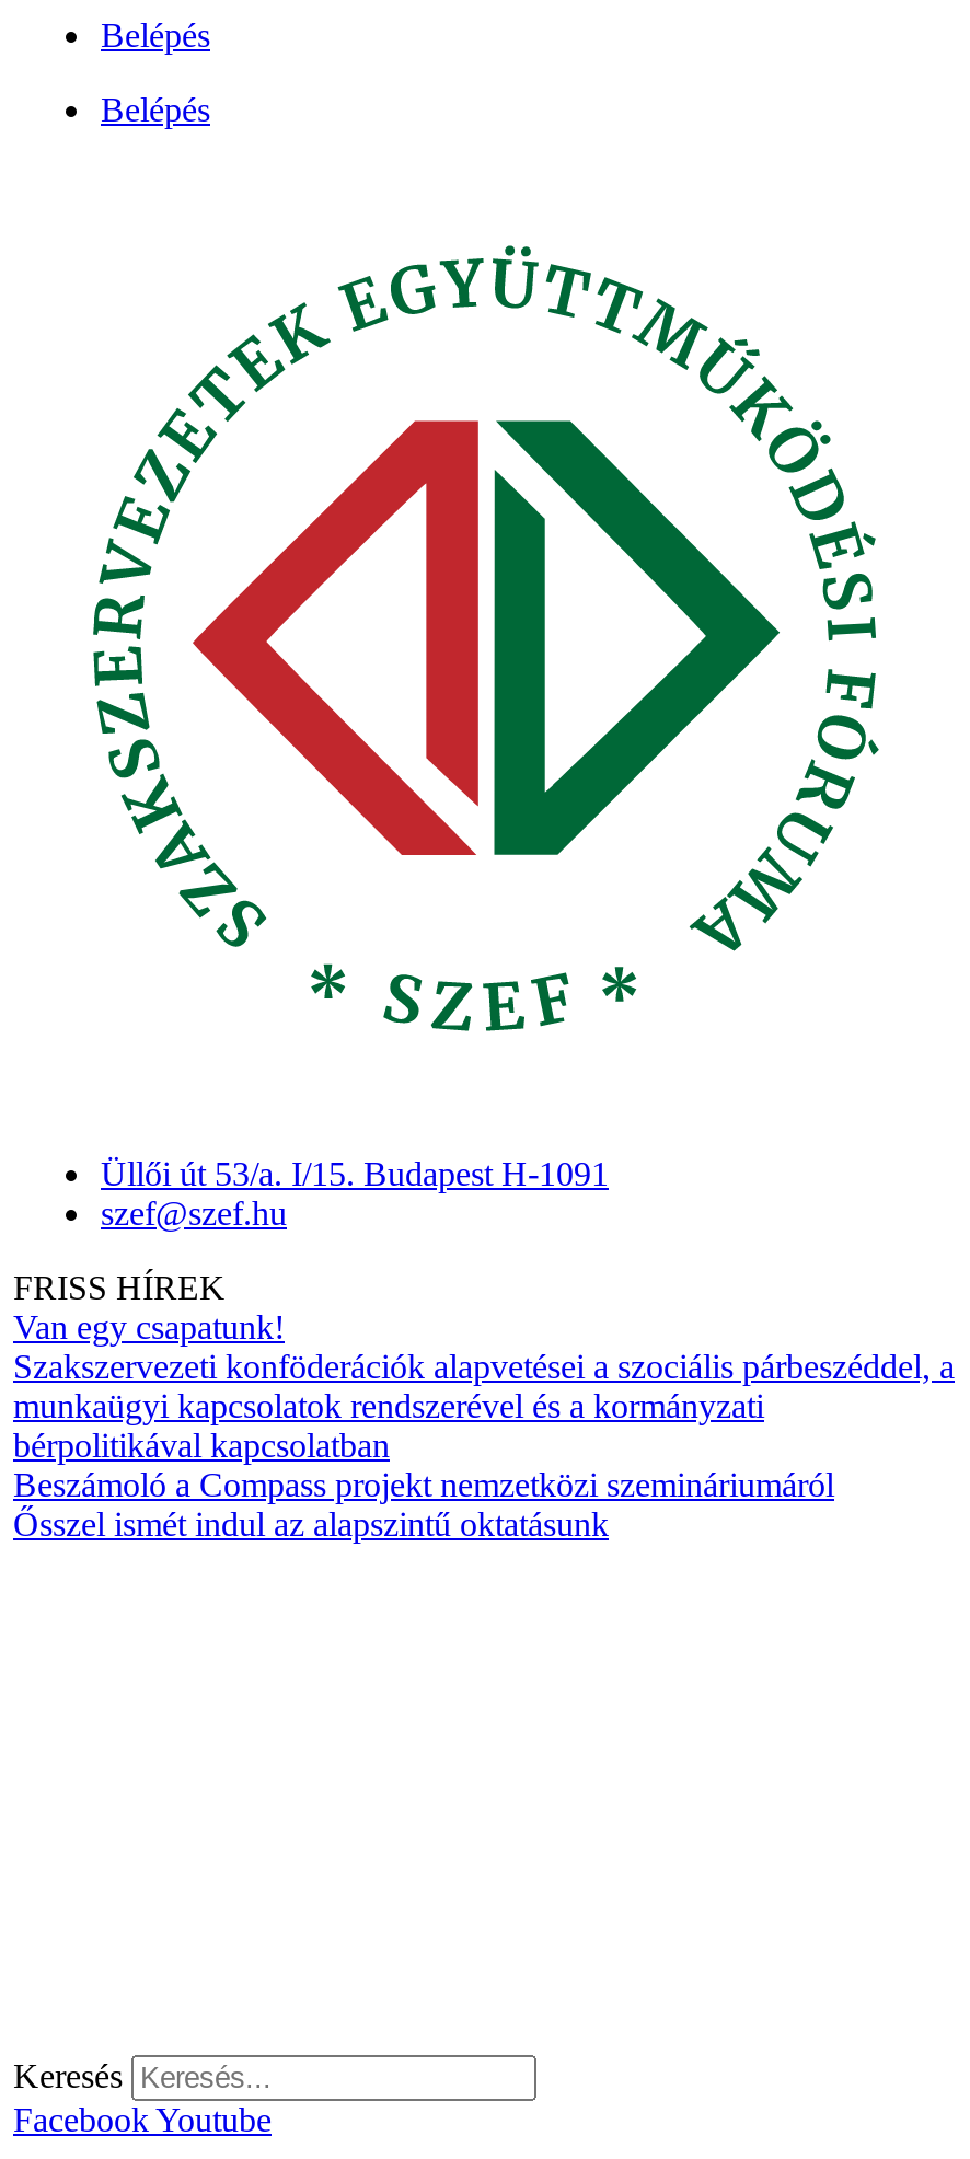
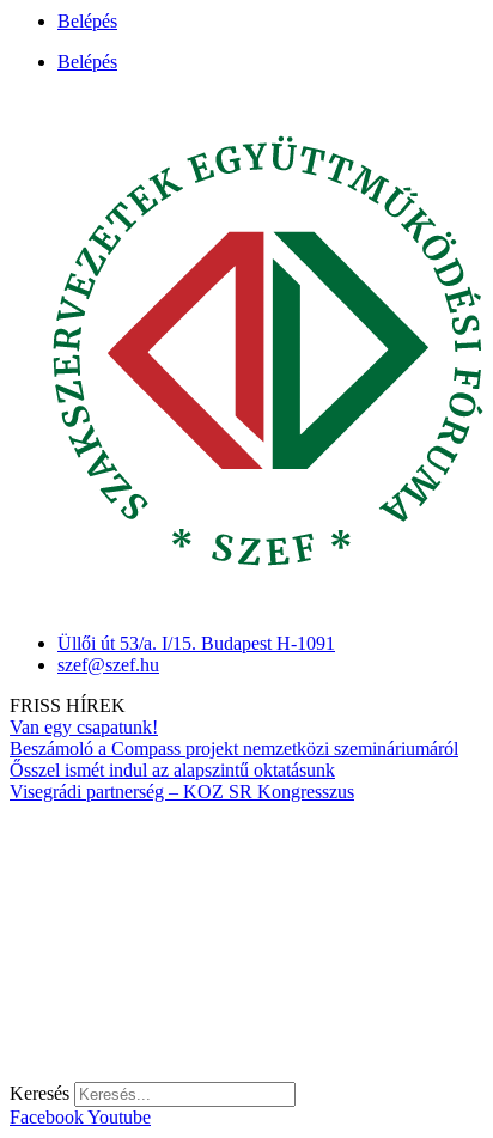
[13,1349,955,1465] Szakszervezeti konföderációk alapvetései a szociális párbeszéddel, a | munkaügyi kapcsolatok rendszerével és a kormányzati | bérpolitikával kapcsolatban -> none
moved [13,1467,834,1544] -> [10,739,458,781]: Beszámoló a Compass projekt nemzetközi szemináriumáról | Ősszel ismét indul az alapszintű oktatásunk
none -> [10,782,354,802] Visegrádi partnerség – KOZ SR Kongresszus

